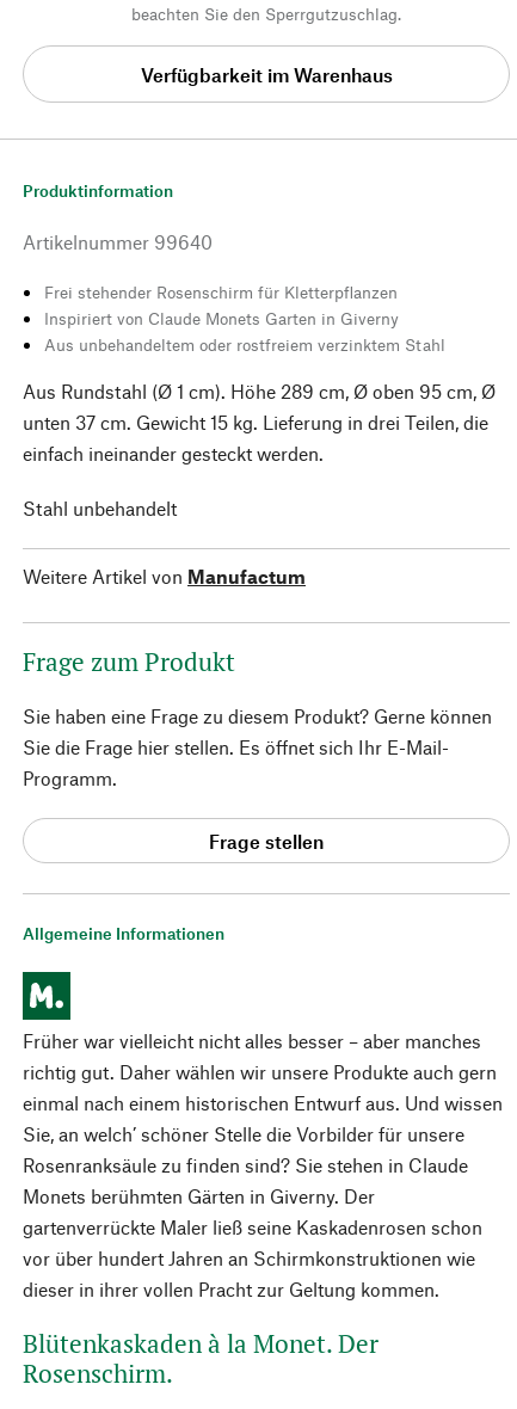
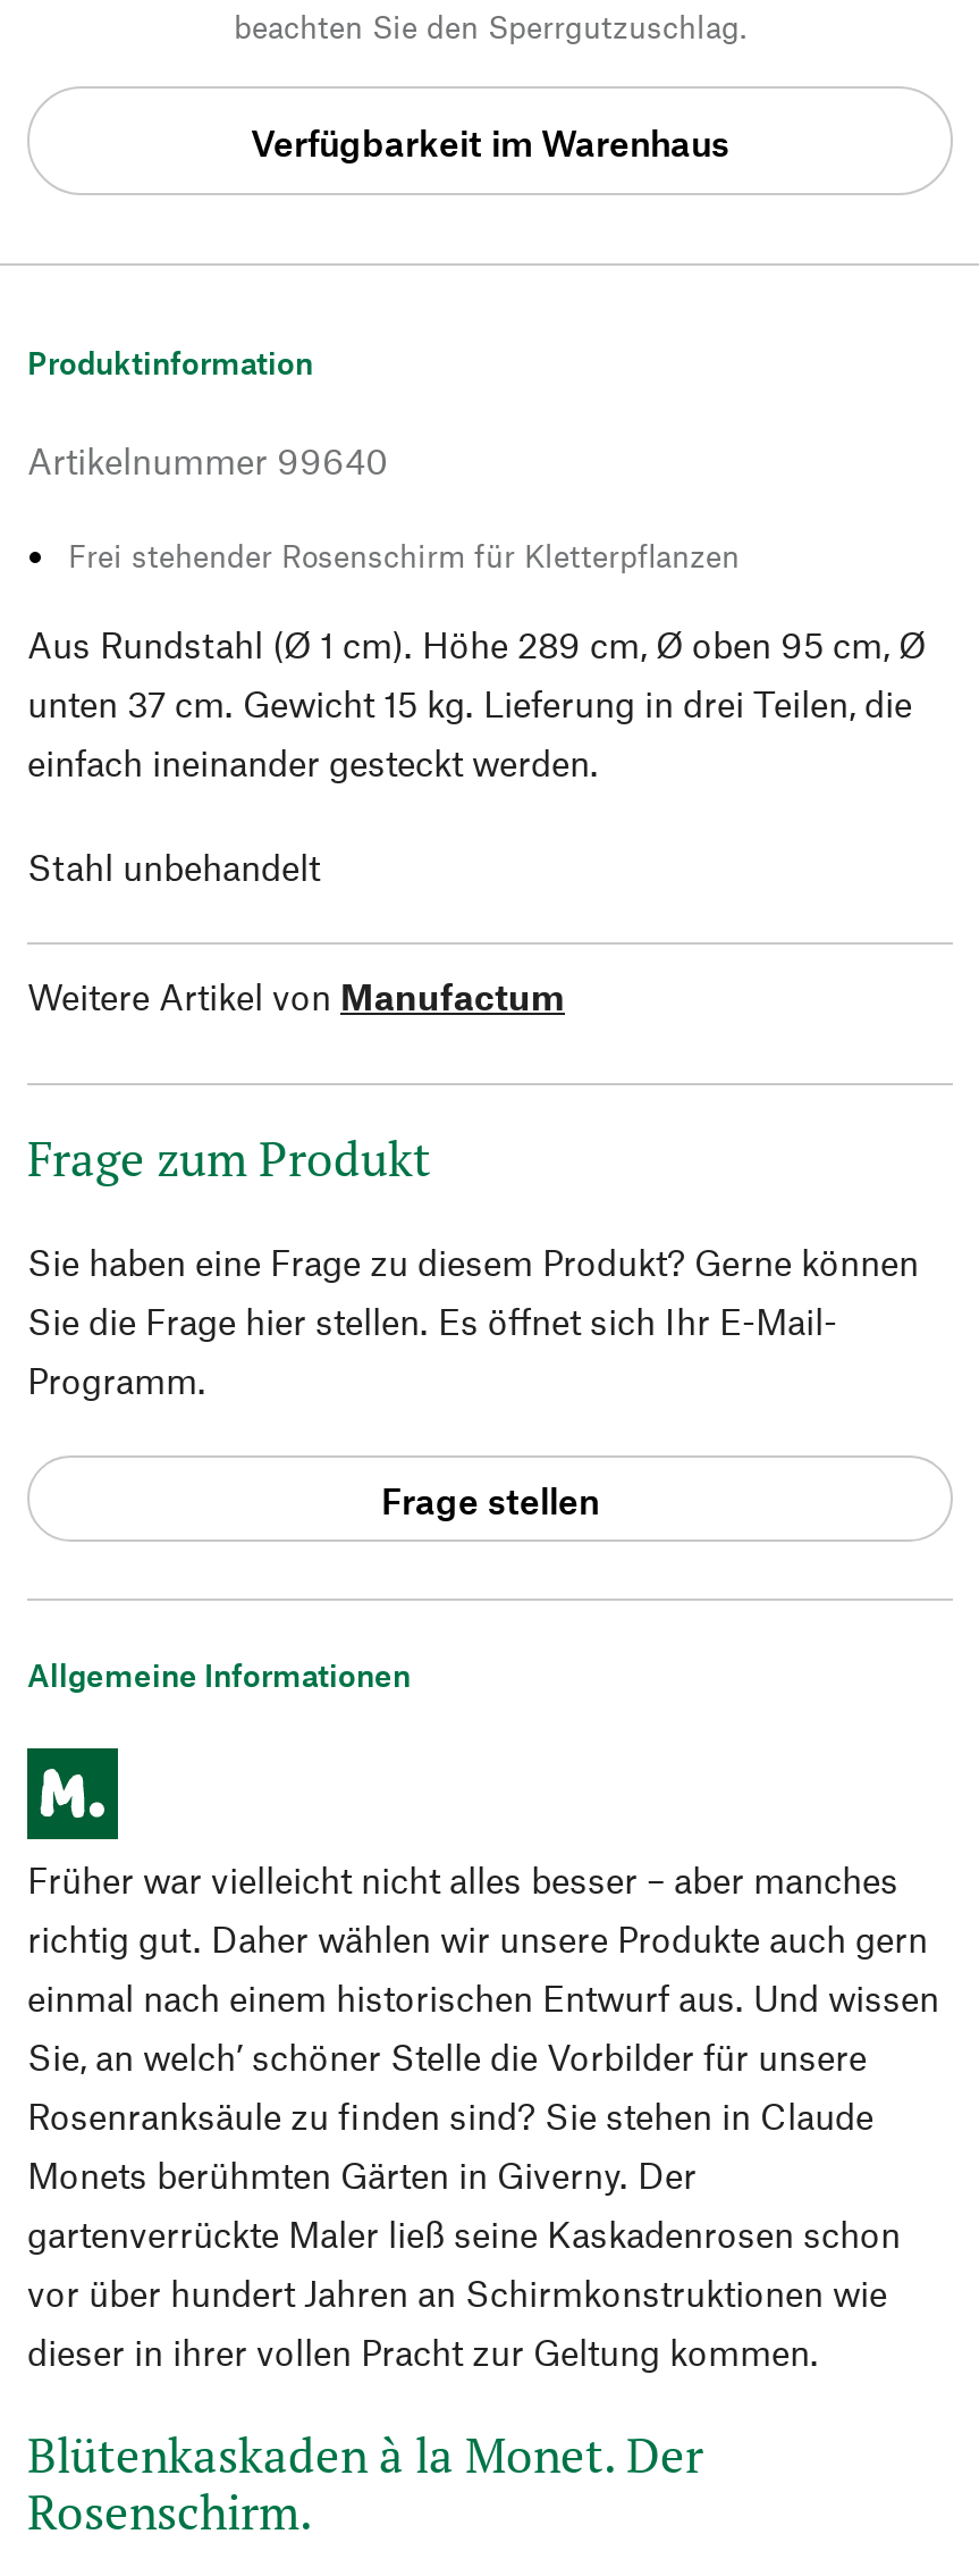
[44,308,445,355] Inspiriert von Claude Monets Garten in Giverny | Aus unbehandeltem oder rostfreiem verzinktem Stahl -> none

